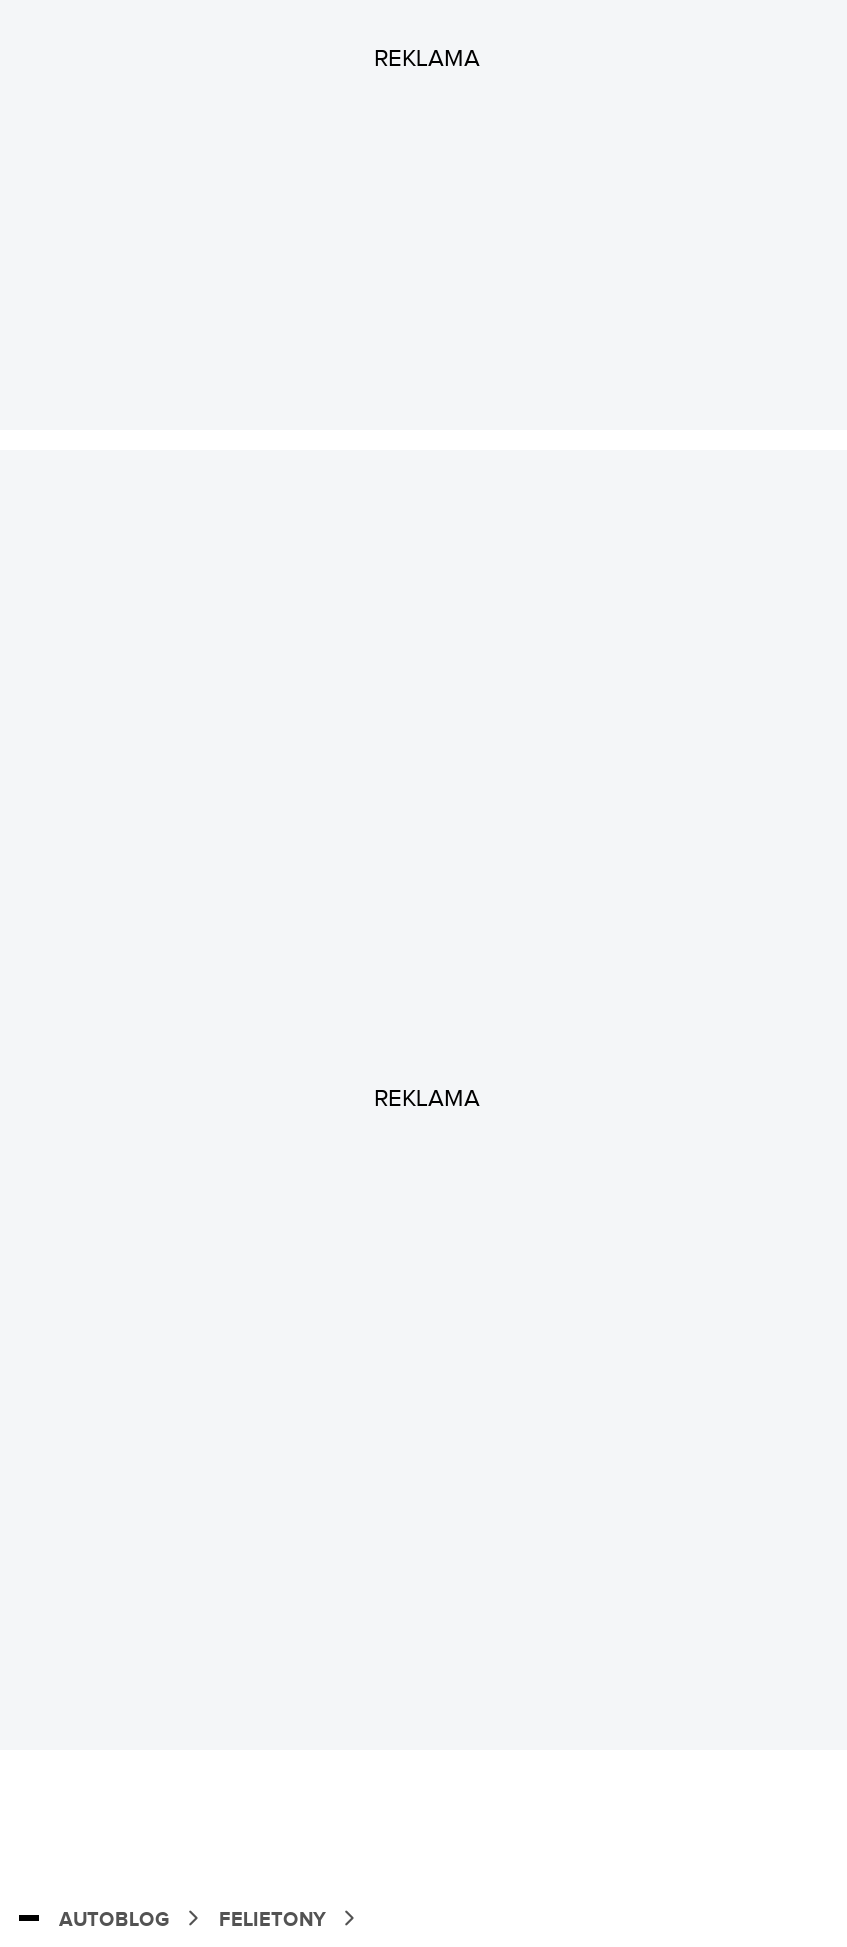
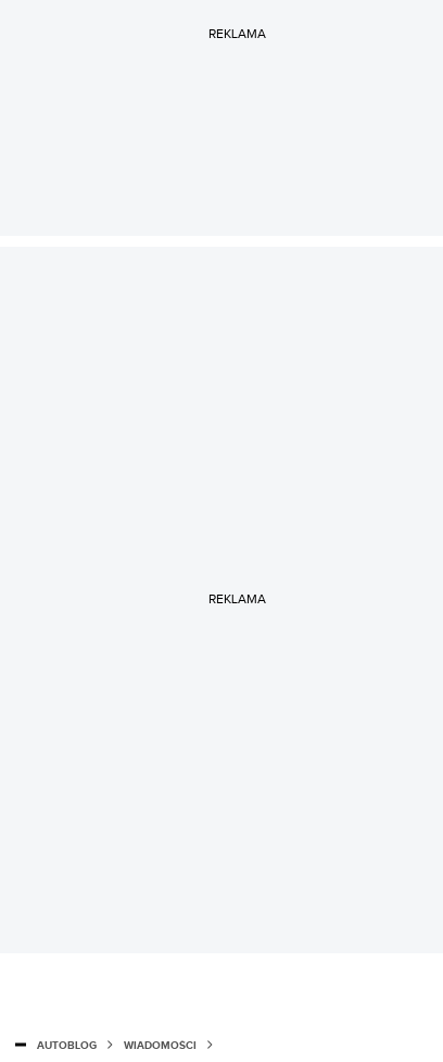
[219,1908,325,1932] FELIETONY -> [124,1039,197,1052] WIADOMOŚCI

